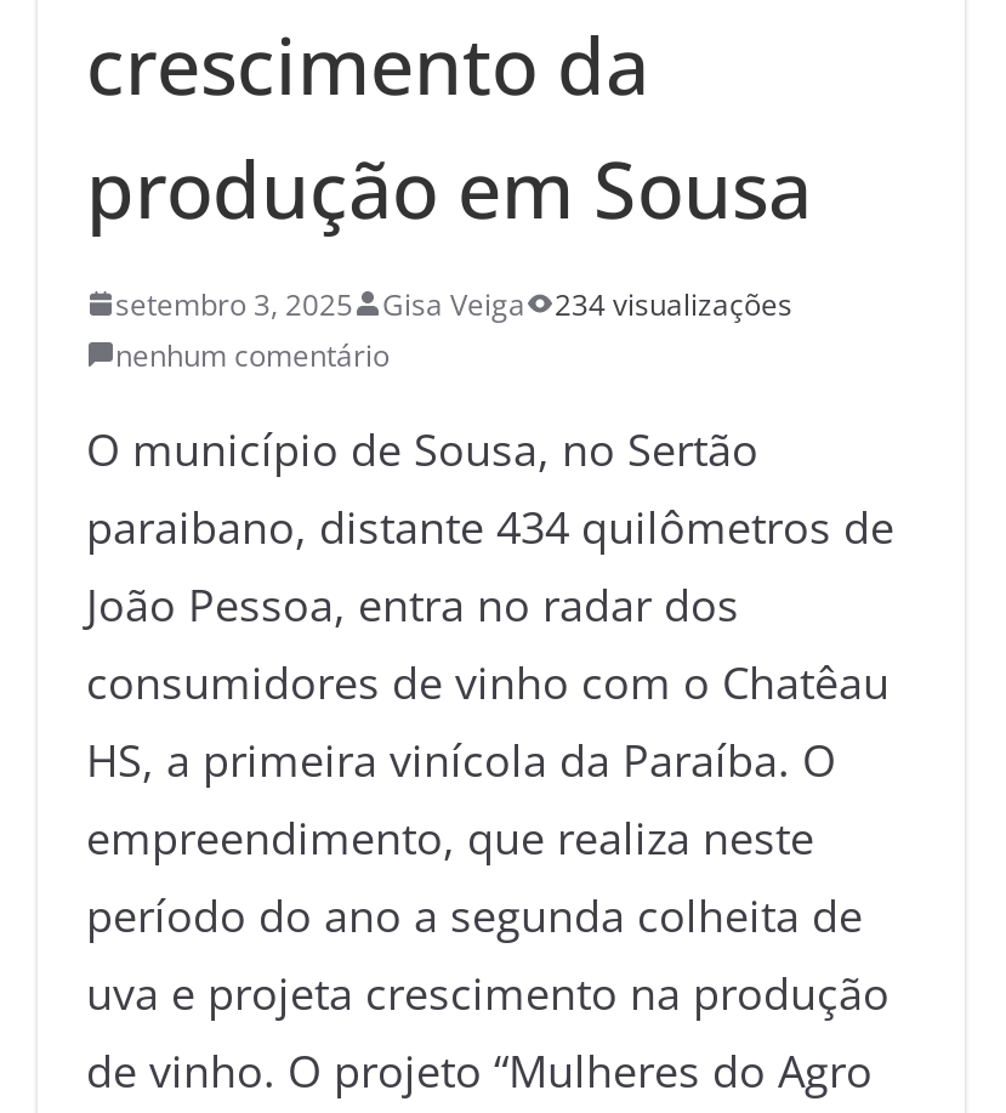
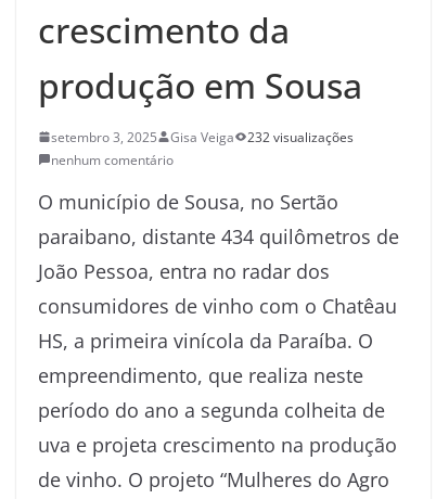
[555,283,792,325] 234 visualizações -> [247,128,354,146] 232 visualizações

